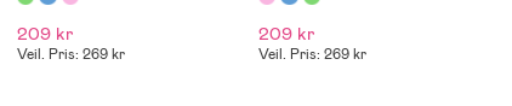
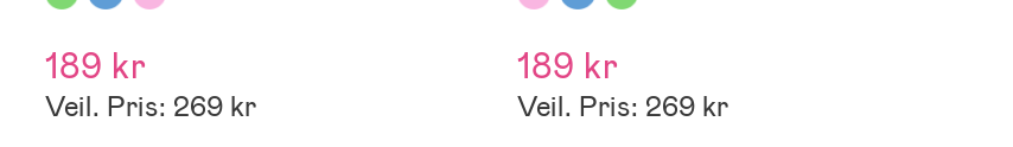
[17,21,74,45] 209 kr -> [45,42,147,89] 189 kr
[258,21,315,45] 209 kr -> [517,42,619,89] 189 kr

